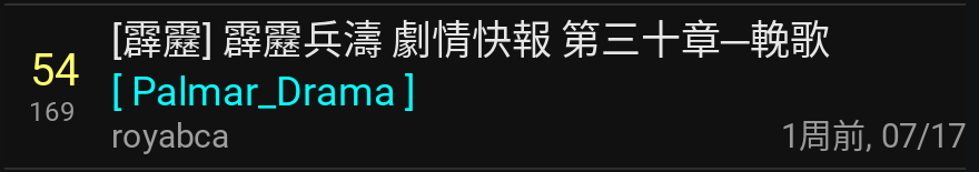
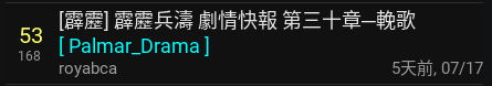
[19,43,79,97] 54 -> [13,22,43,49] 53
[22,97,76,128] 169 -> [14,49,41,64] 168
[781,117,966,156] 1周前, 07/17 -> [391,58,483,78] 5天前, 07/17

